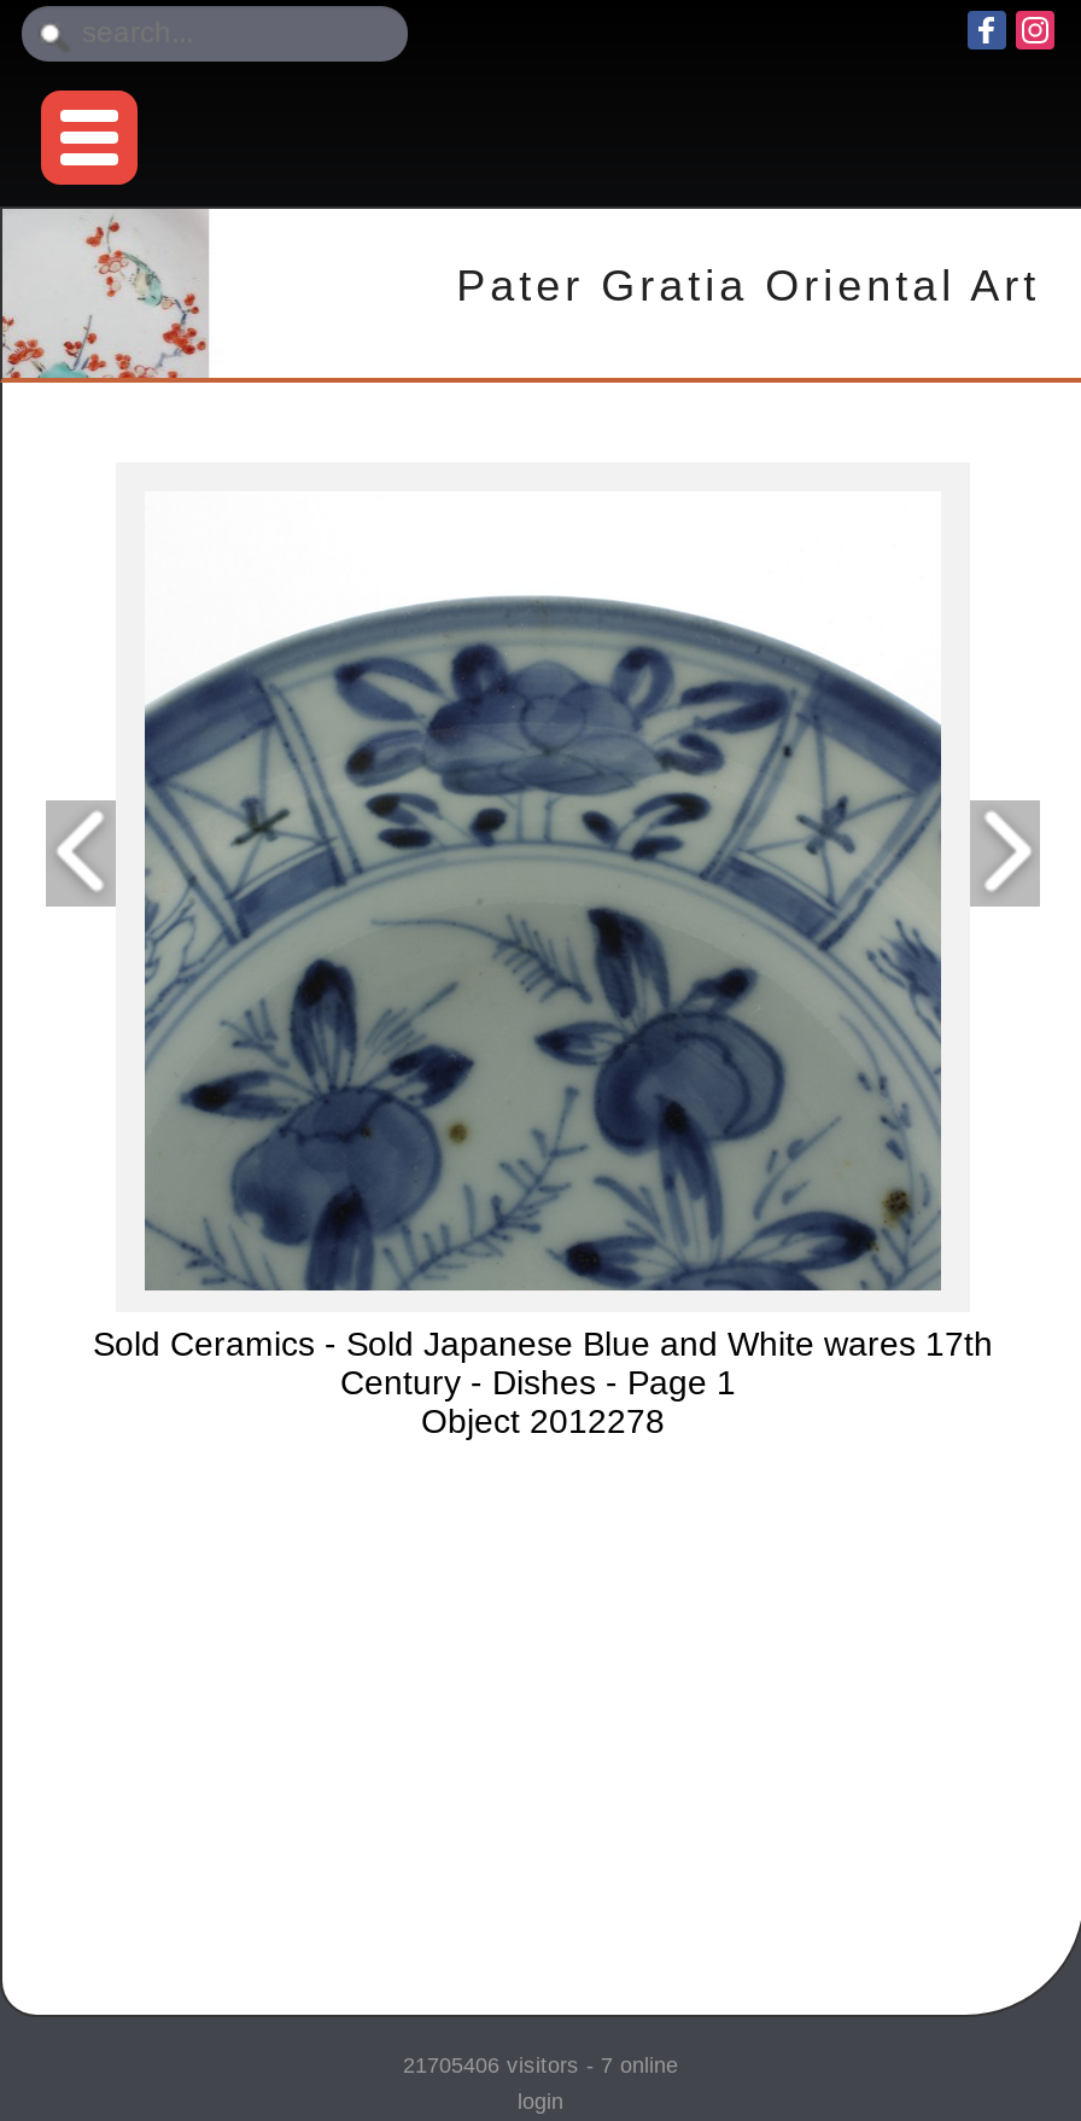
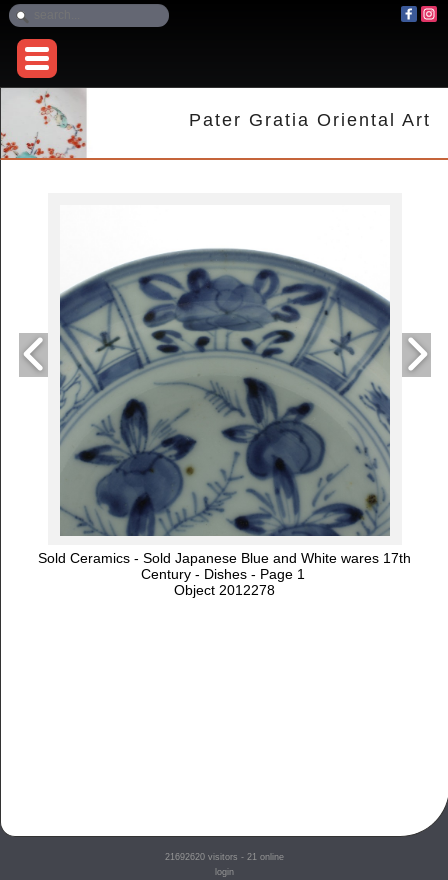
[403,2053,678,2078] 21705406 visitors - 7 online -> [164,852,283,862] 21692620 visitors - 21 online

